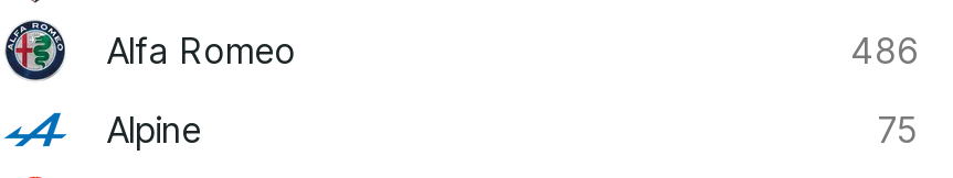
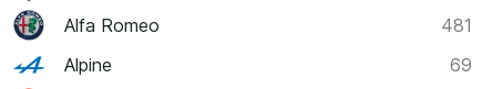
[850,27,919,71] 486 -> [441,14,472,36] 481
[877,107,919,151] 75 -> [450,53,472,75] 69

